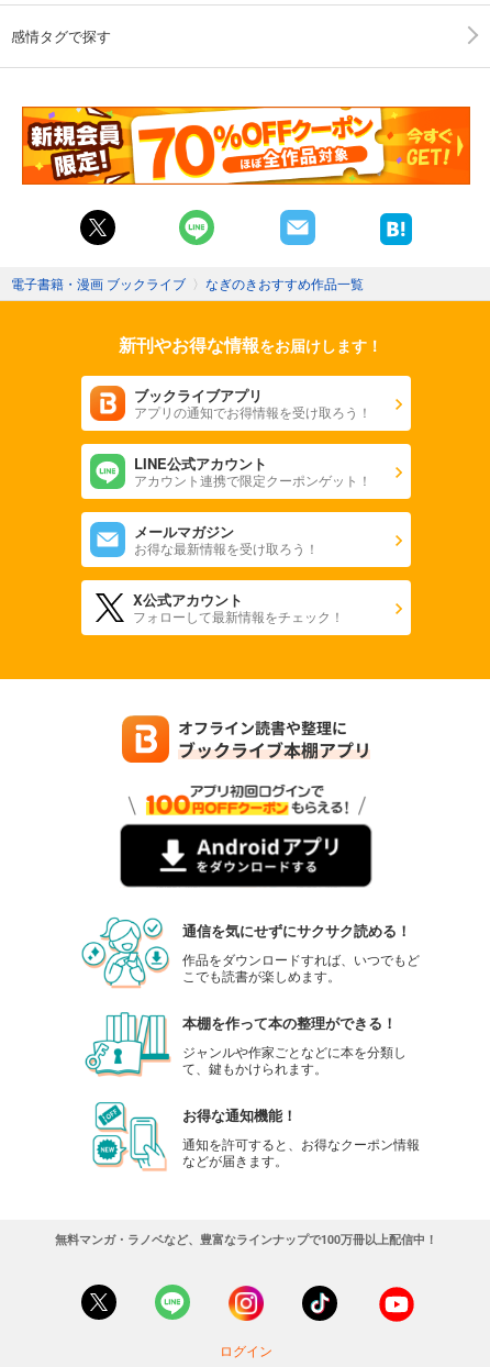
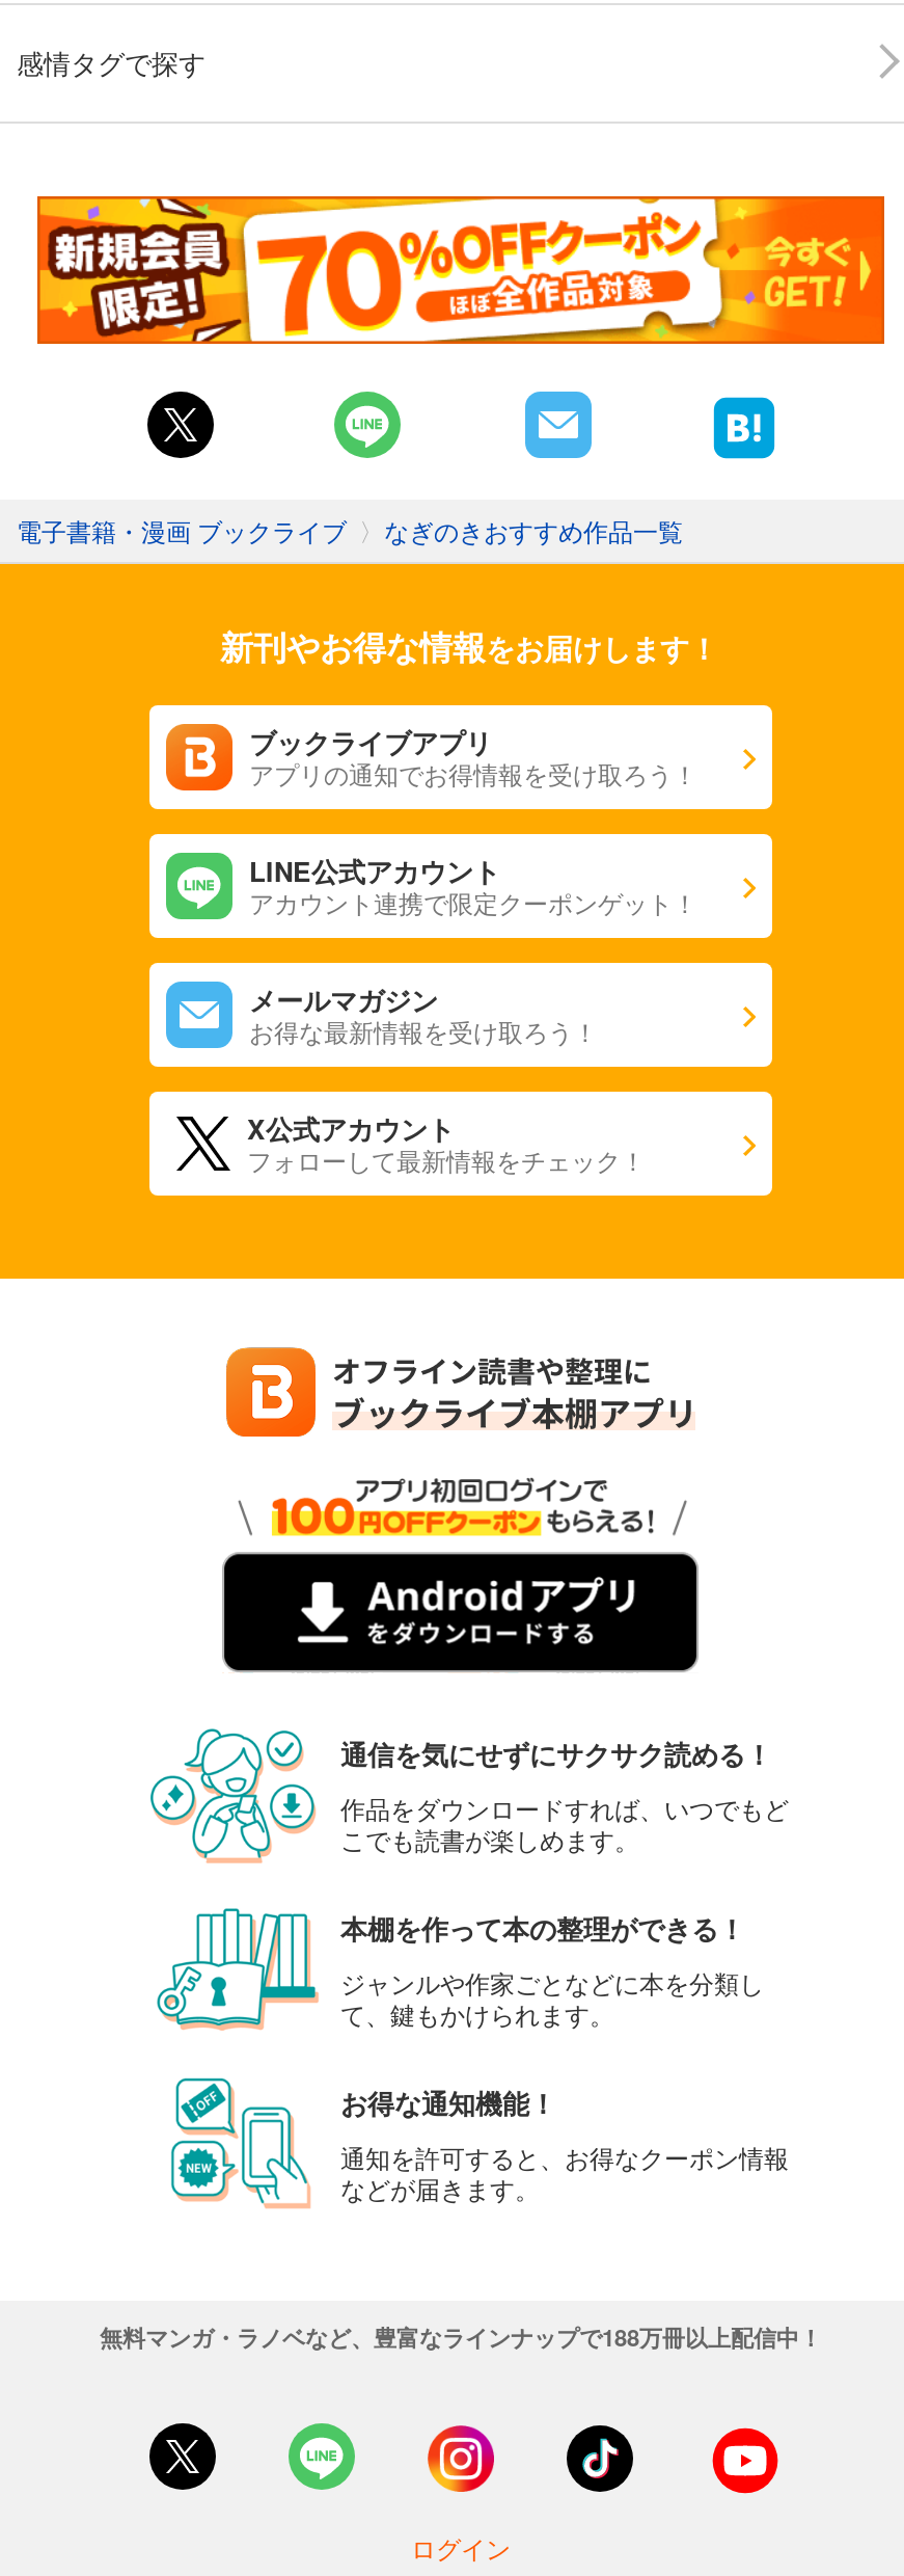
[55,1231,437,1248] 無料マンガ・ラノベなど、豊富なラインナップで100万冊以上配信中！ -> [100,2322,822,2353] 無料マンガ・ラノベなど、豊富なラインナップで188万冊以上配信中！

